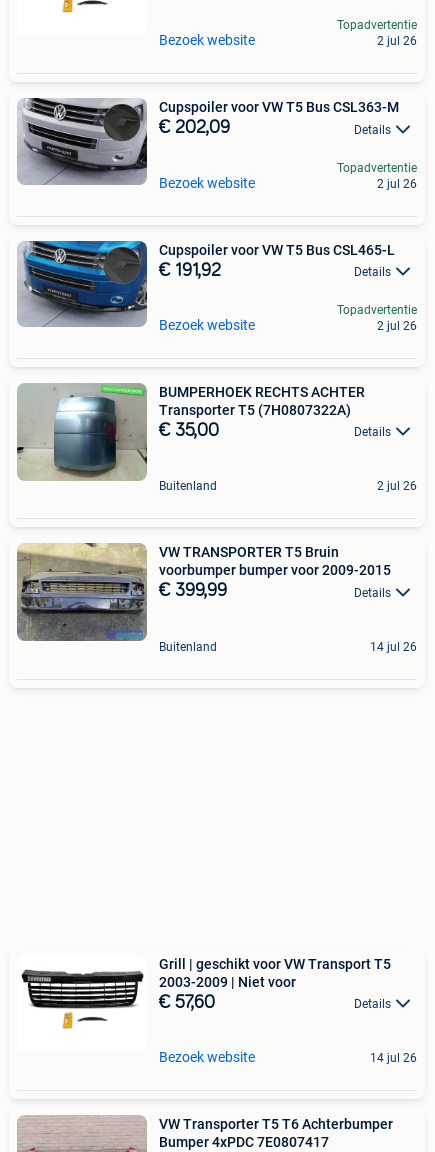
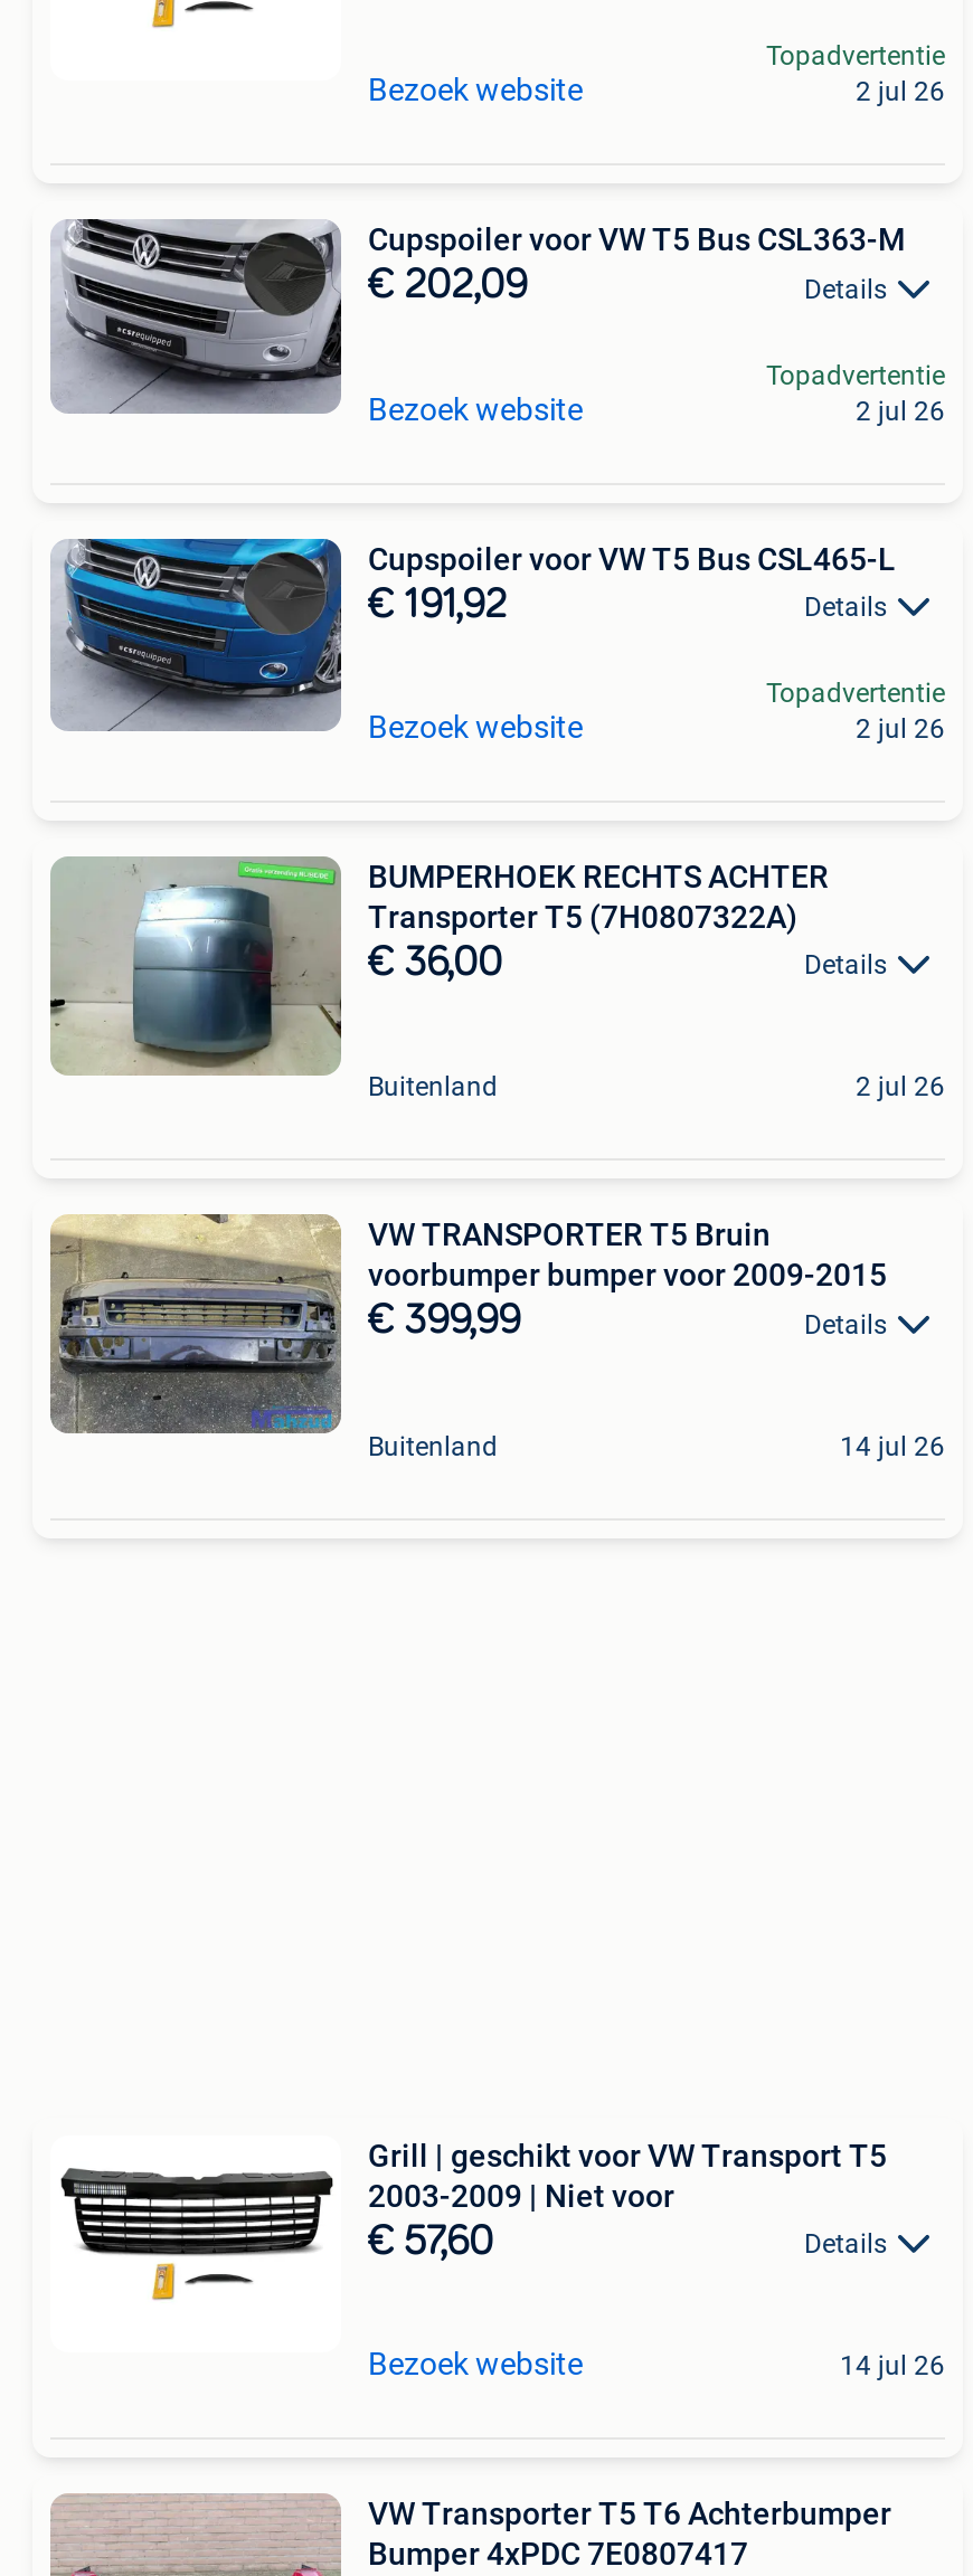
[159,422,219,440] € 35,00 -> [368,944,502,984] € 36,00

